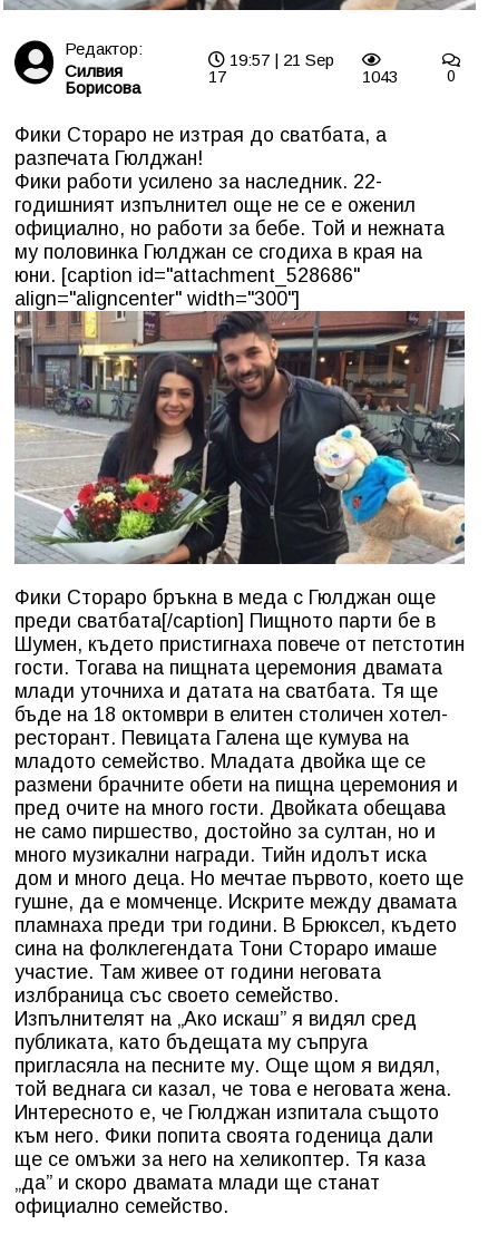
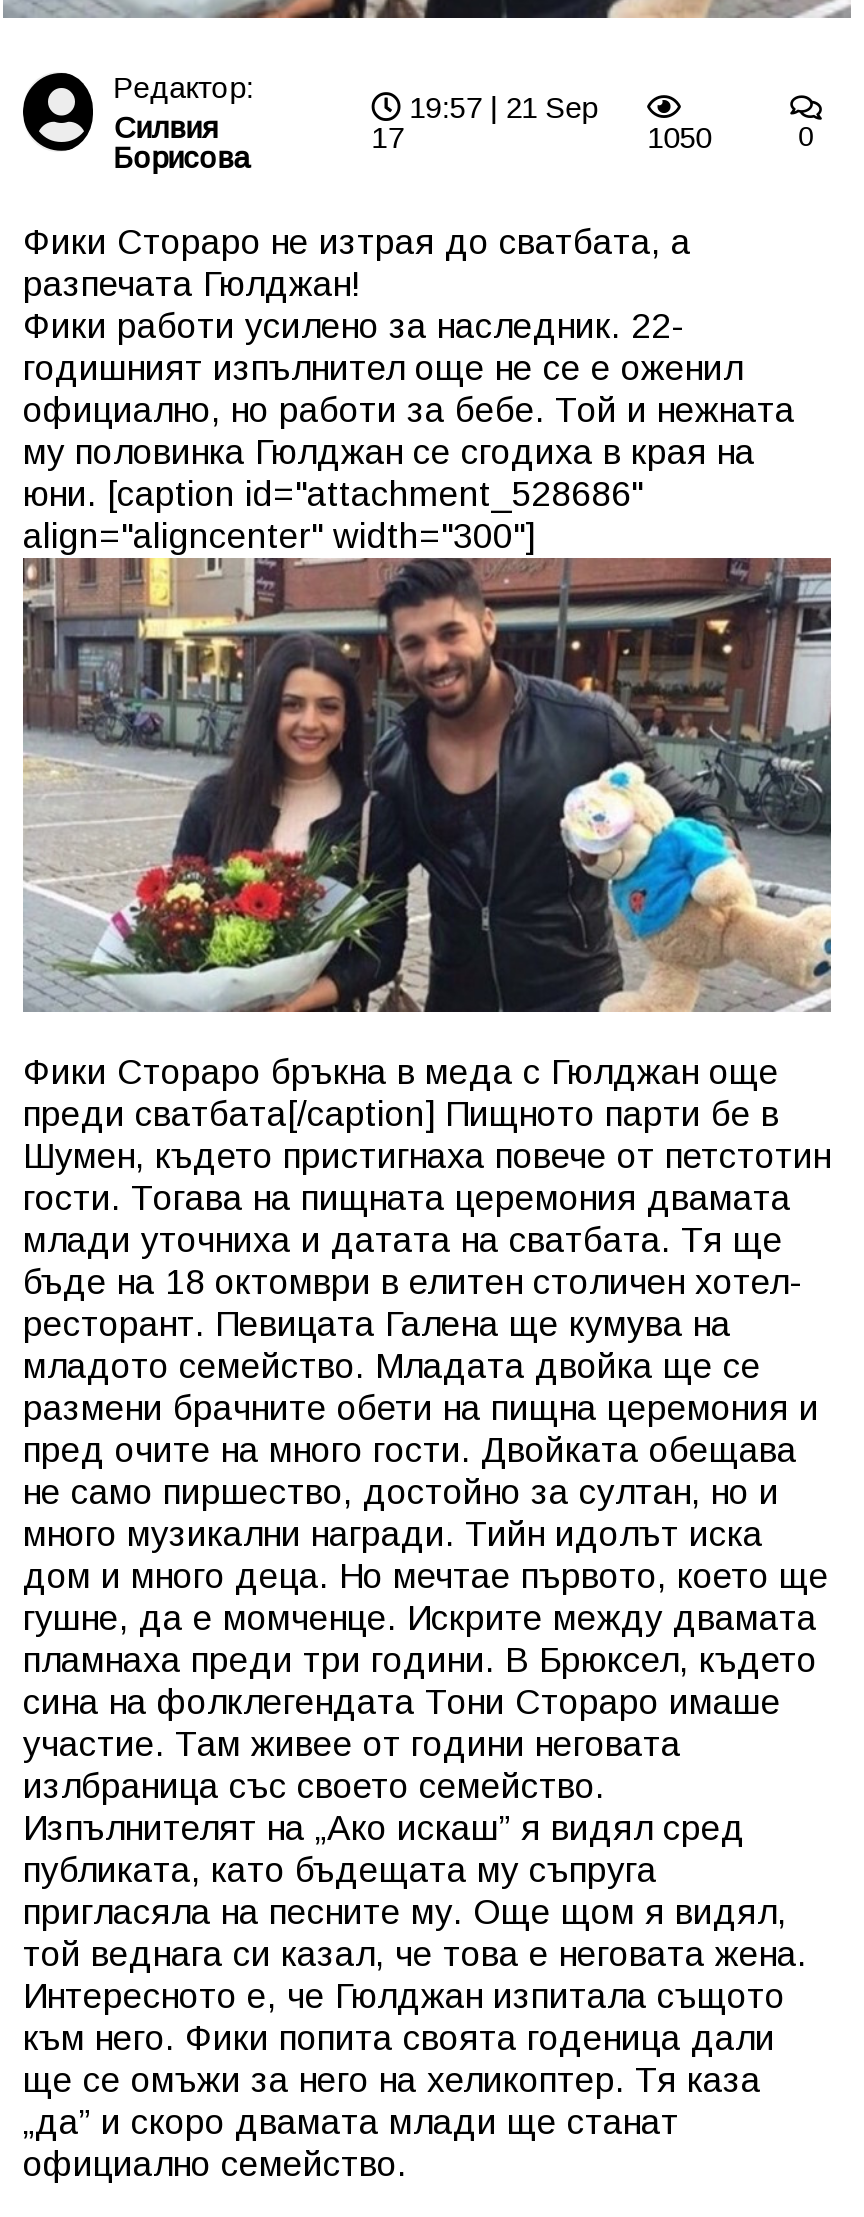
[362,66,398,85] 1043 -> [647,119,711,153] 1050

